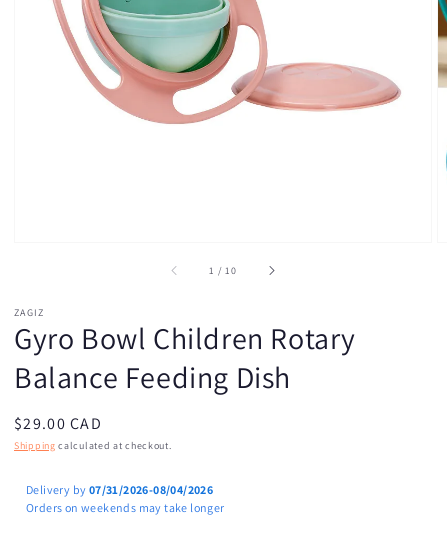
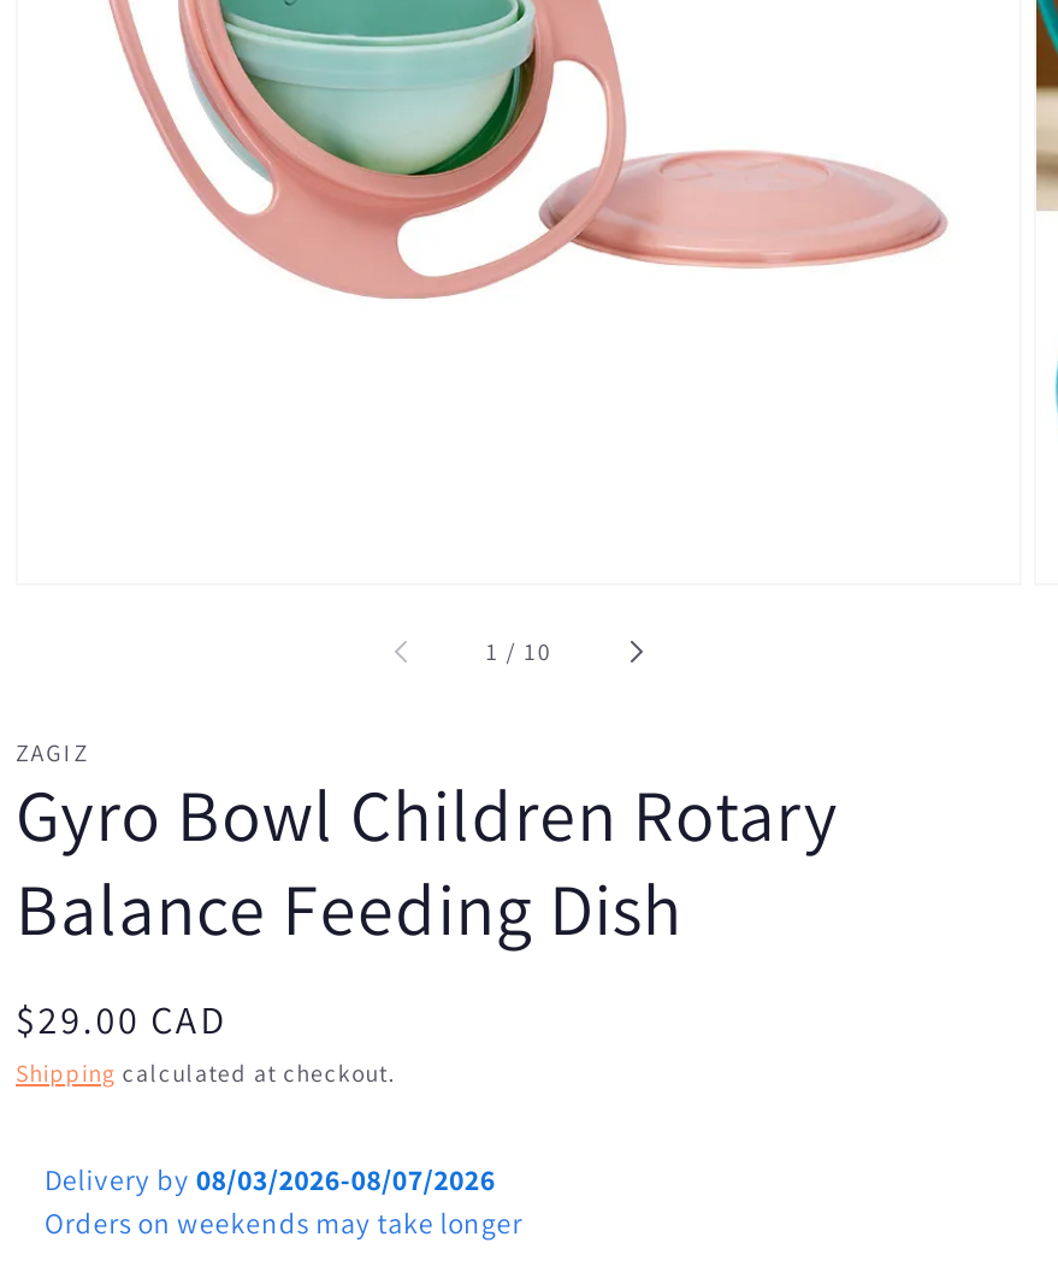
[26,482,213,497] Delivery by 07/31/2026-08/04/2026 -> [45,1161,495,1197] Delivery by 08/03/2026-08/07/2026

